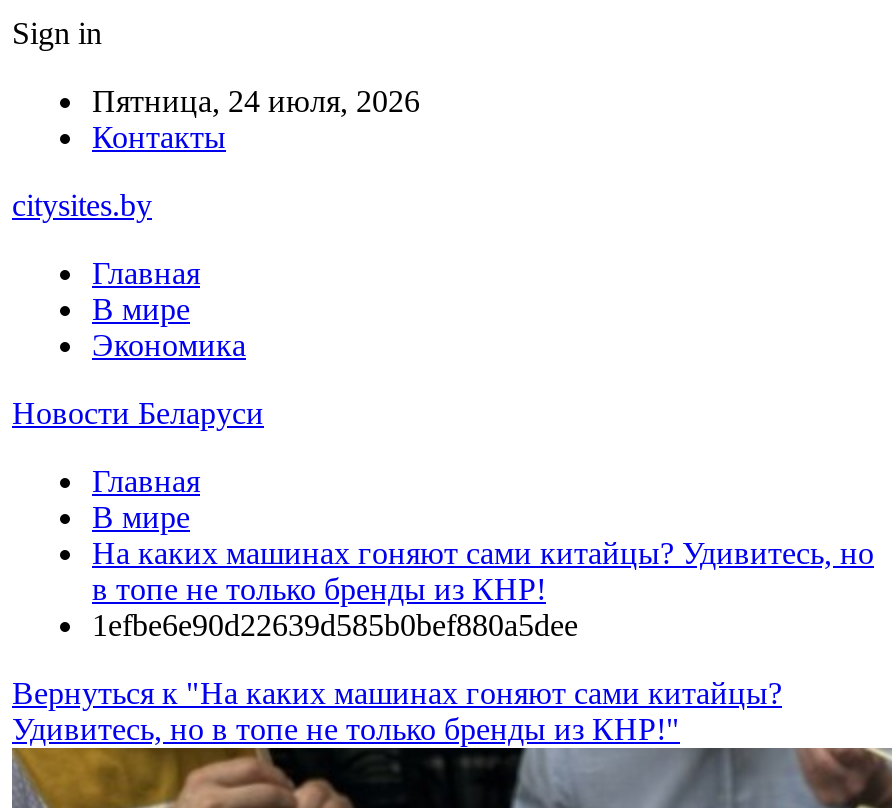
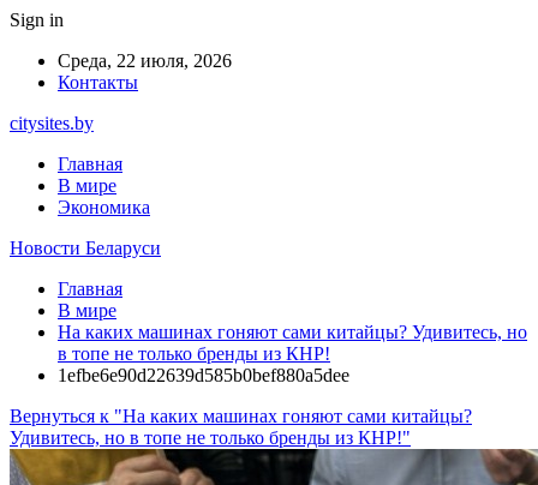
[92,84,420,118] Пятница, 24 июля, 2026 -> [58,50,232,71] Среда, 22 июля, 2026

